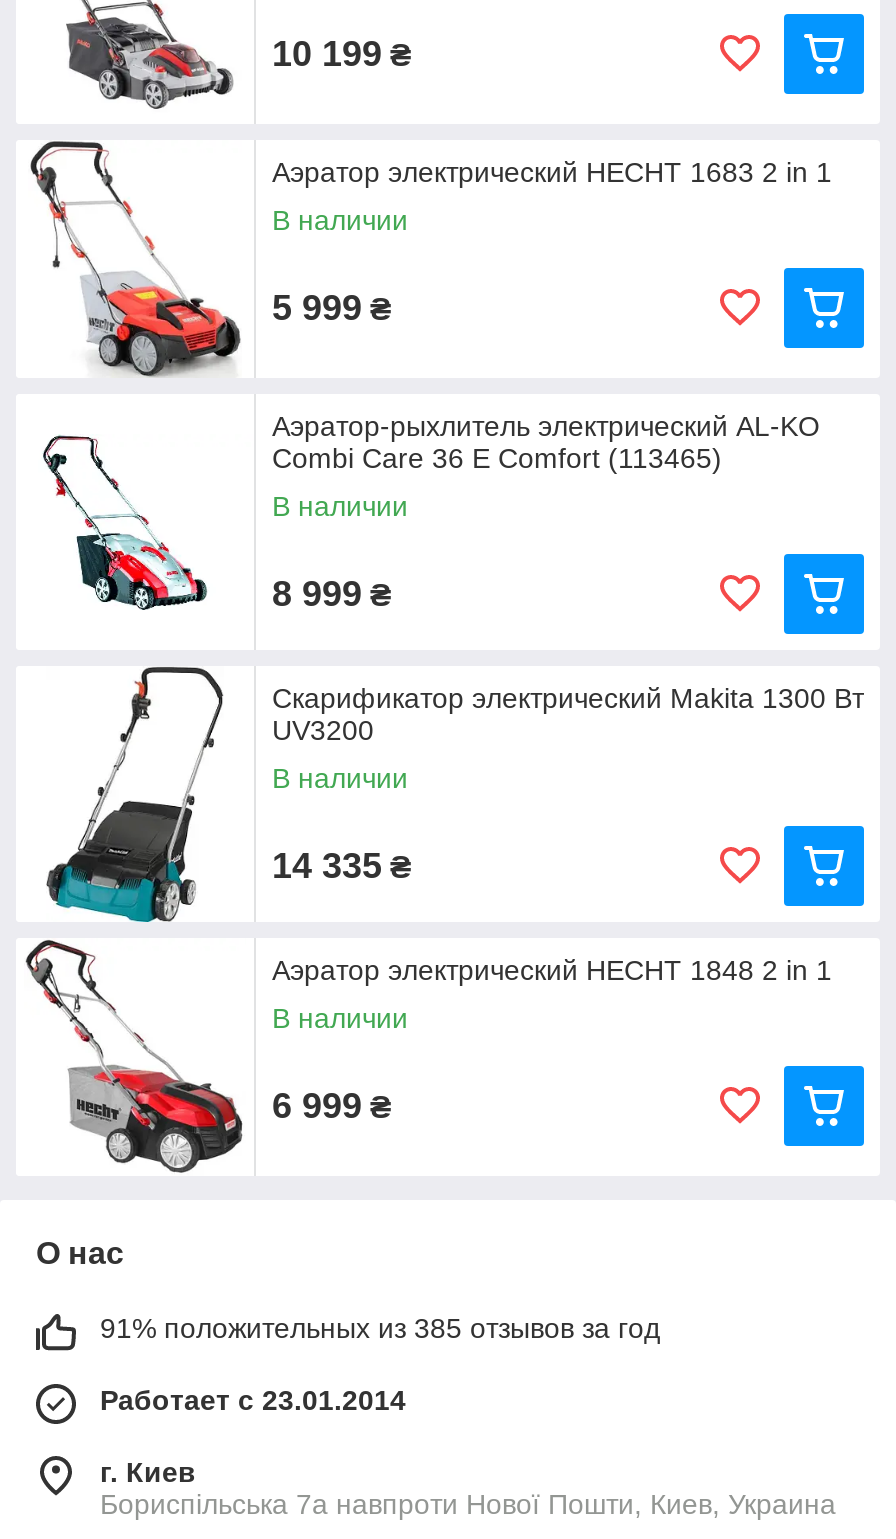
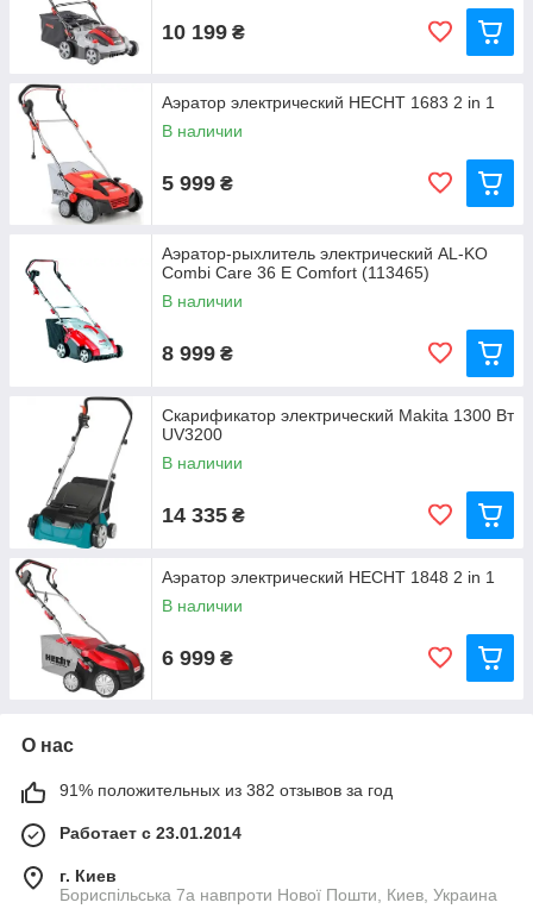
[100,1312,660,1344] 91% положительных из 385 отзывов за год -> [59,781,393,800] 91% положительных из 382 отзывов за год

